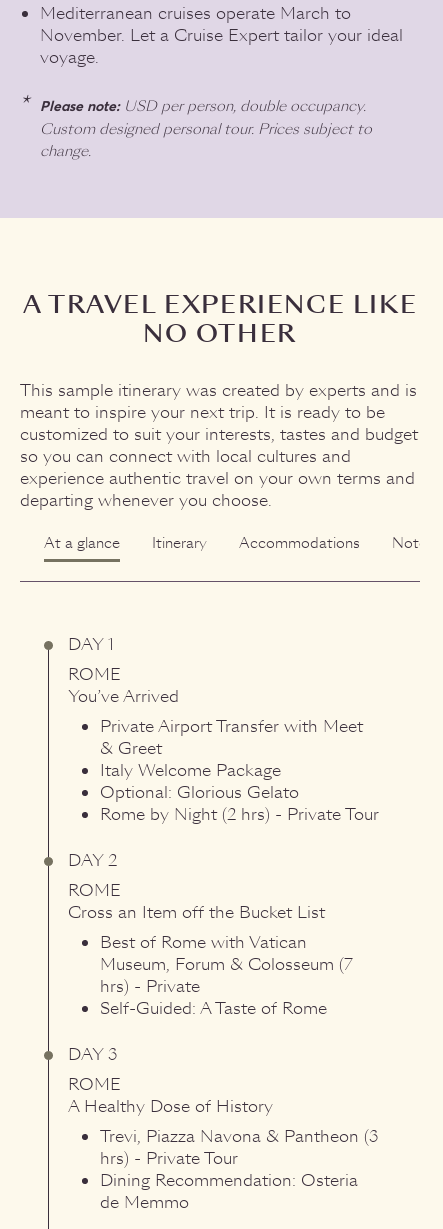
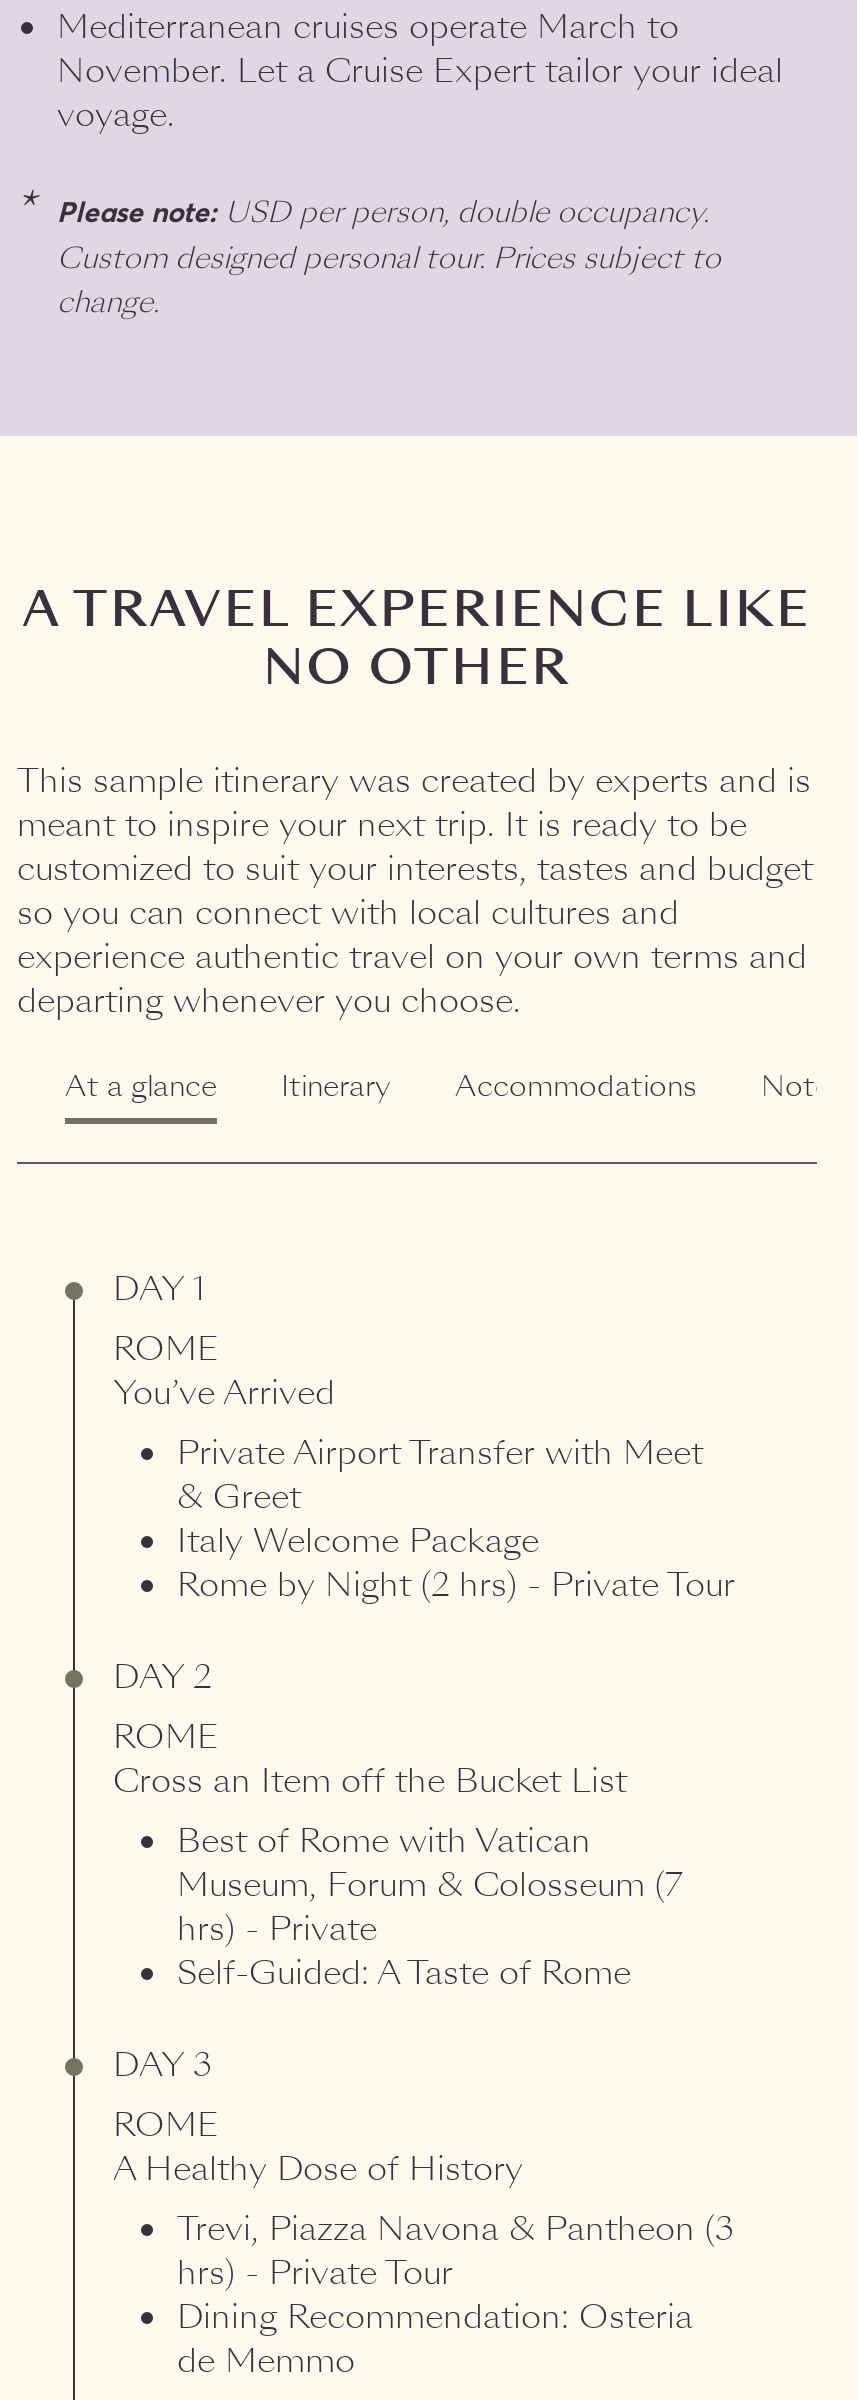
[100,781,299,804] Optional: Glorious Gelato -> none

